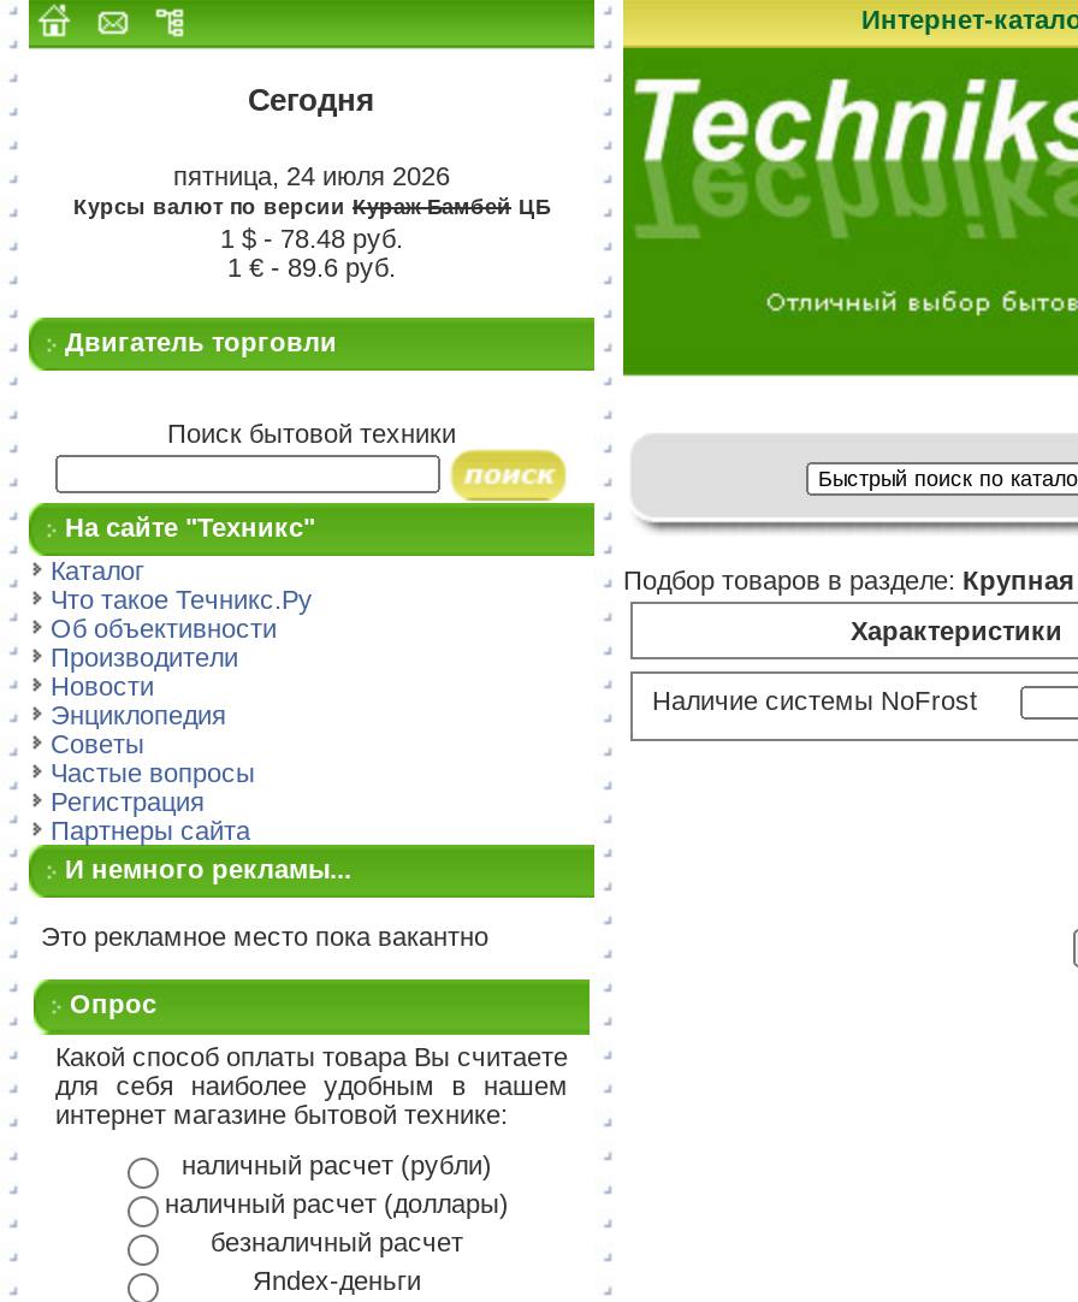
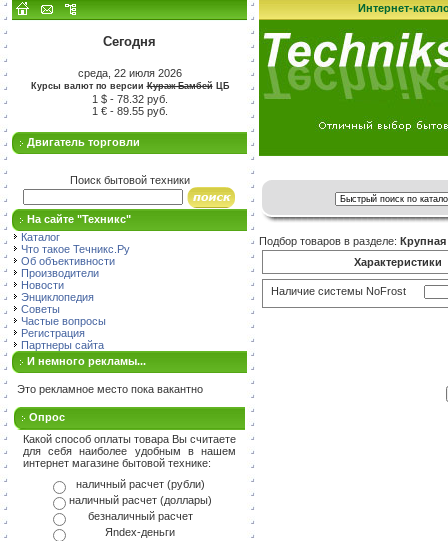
[173,161,450,189] пятница, 24 июля 2026 -> [77,67,181,79] среда, 22 июля 2026
[220,223,403,252] 1 $ - 78.48 руб. -> [91,93,167,105] 1 $ - 78.32 руб.
[227,252,396,281] 1 € - 89.6 руб. -> [91,105,167,117] 1 € - 89.55 руб.

